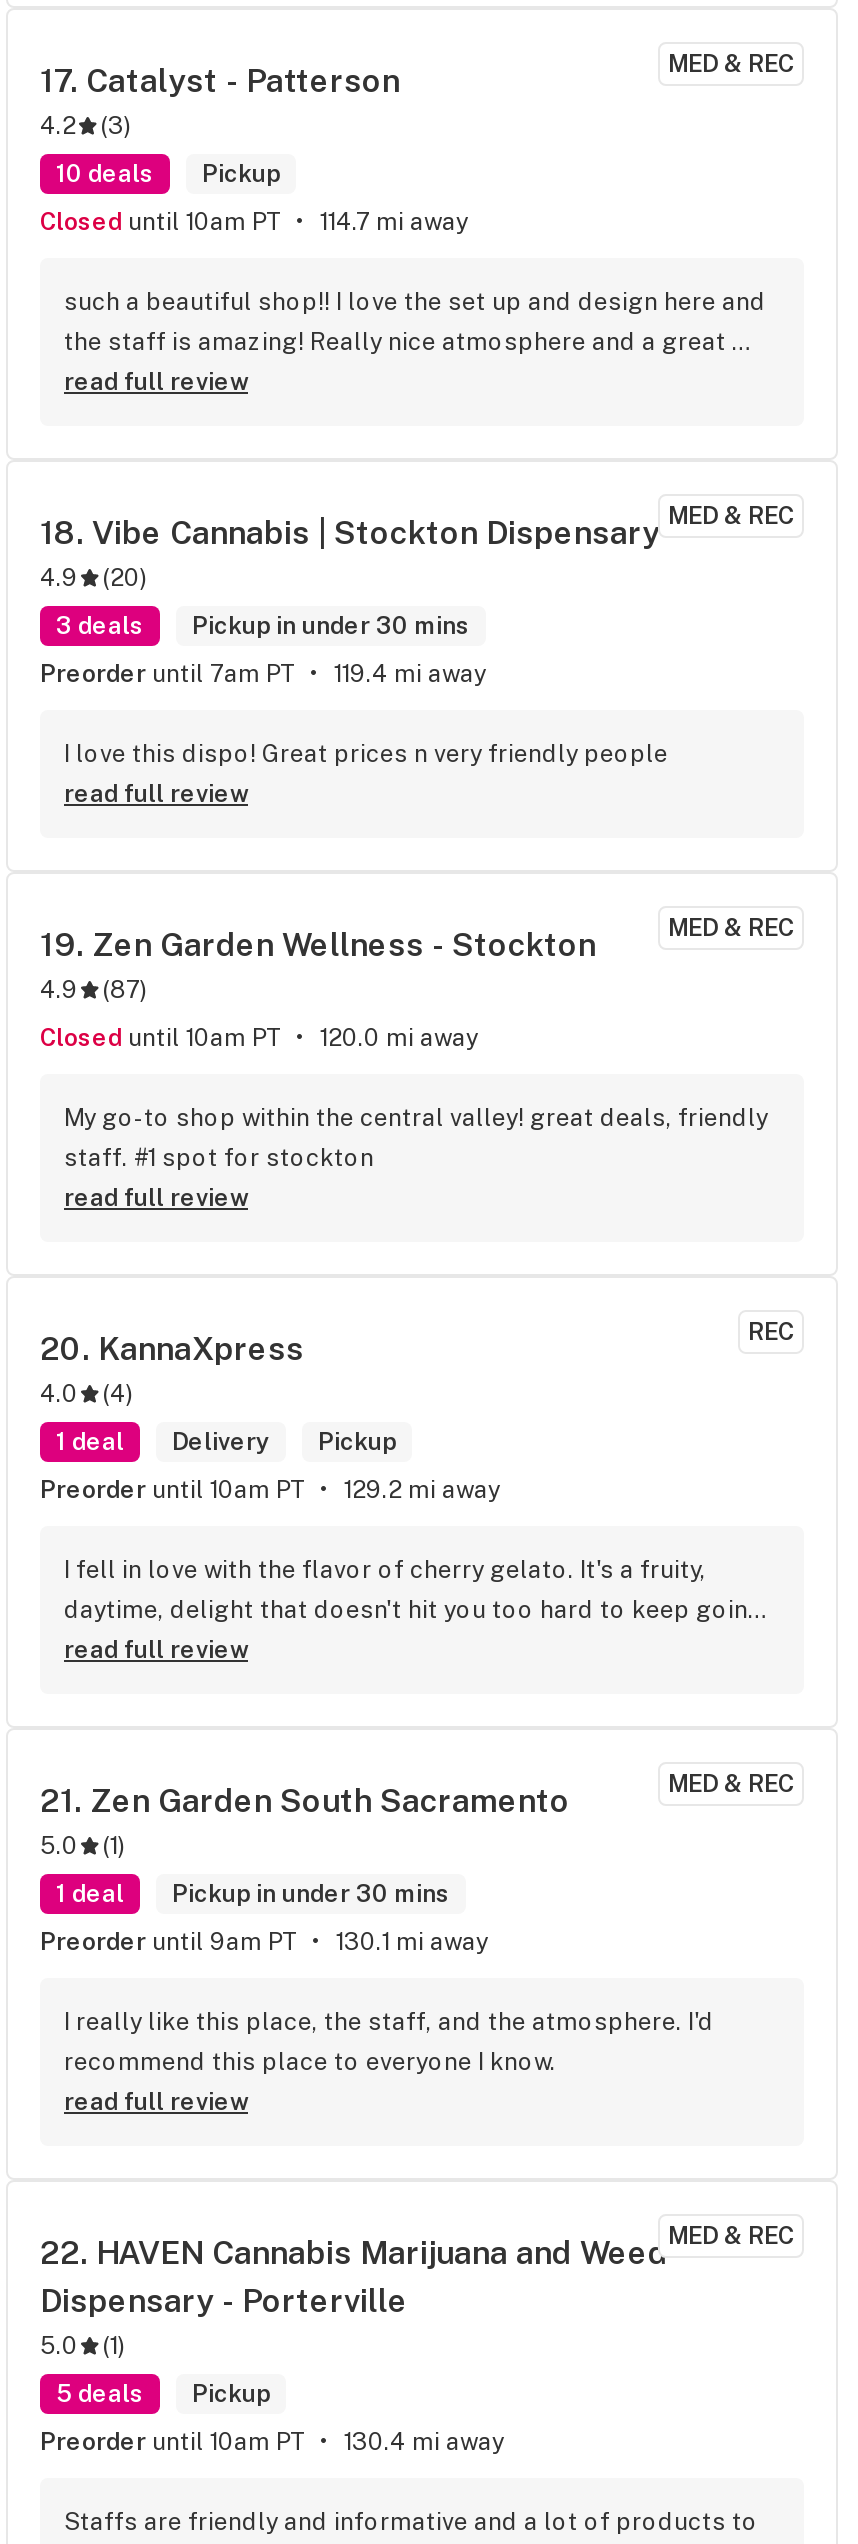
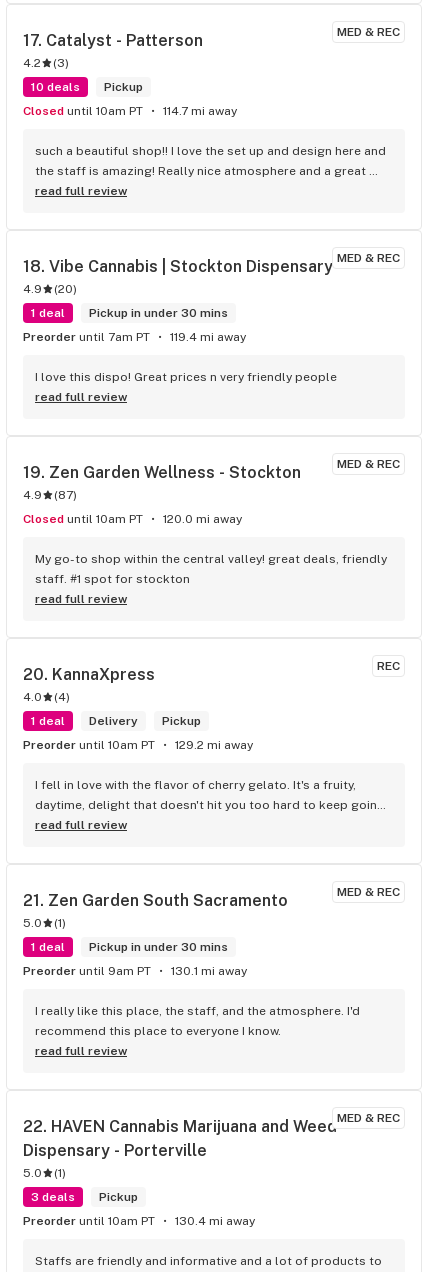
[56,612,470,640] 3 deals Pickup in under 30 mins -> [31,306,228,320] 1 deal Pickup in under 30 mins
[56,2380,270,2408] 5 deals Pickup -> [31,1190,138,1204] 3 deals Pickup

